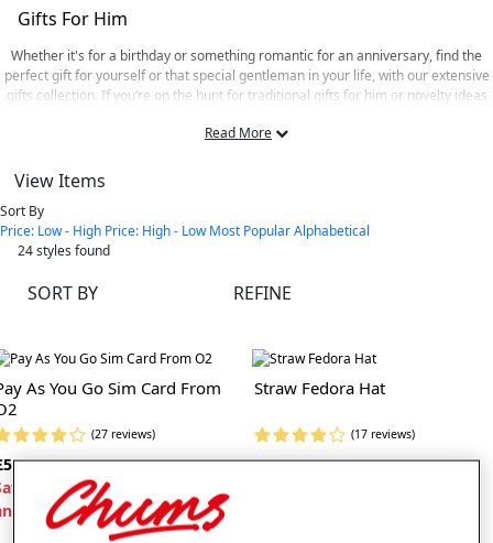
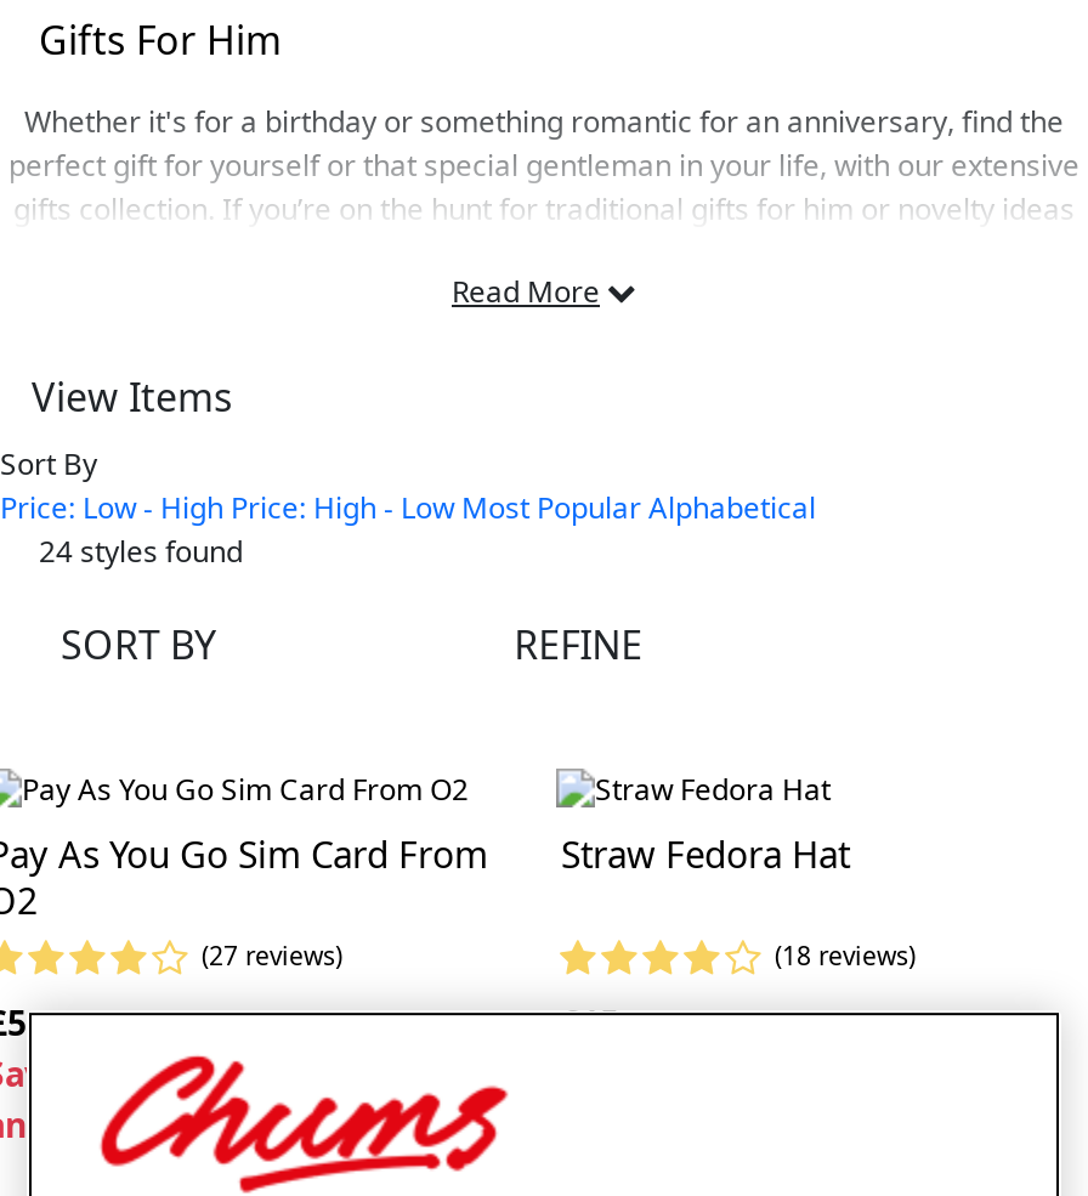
[351,426,415,442] (17 reviews) -> [775,939,916,973] (18 reviews)

